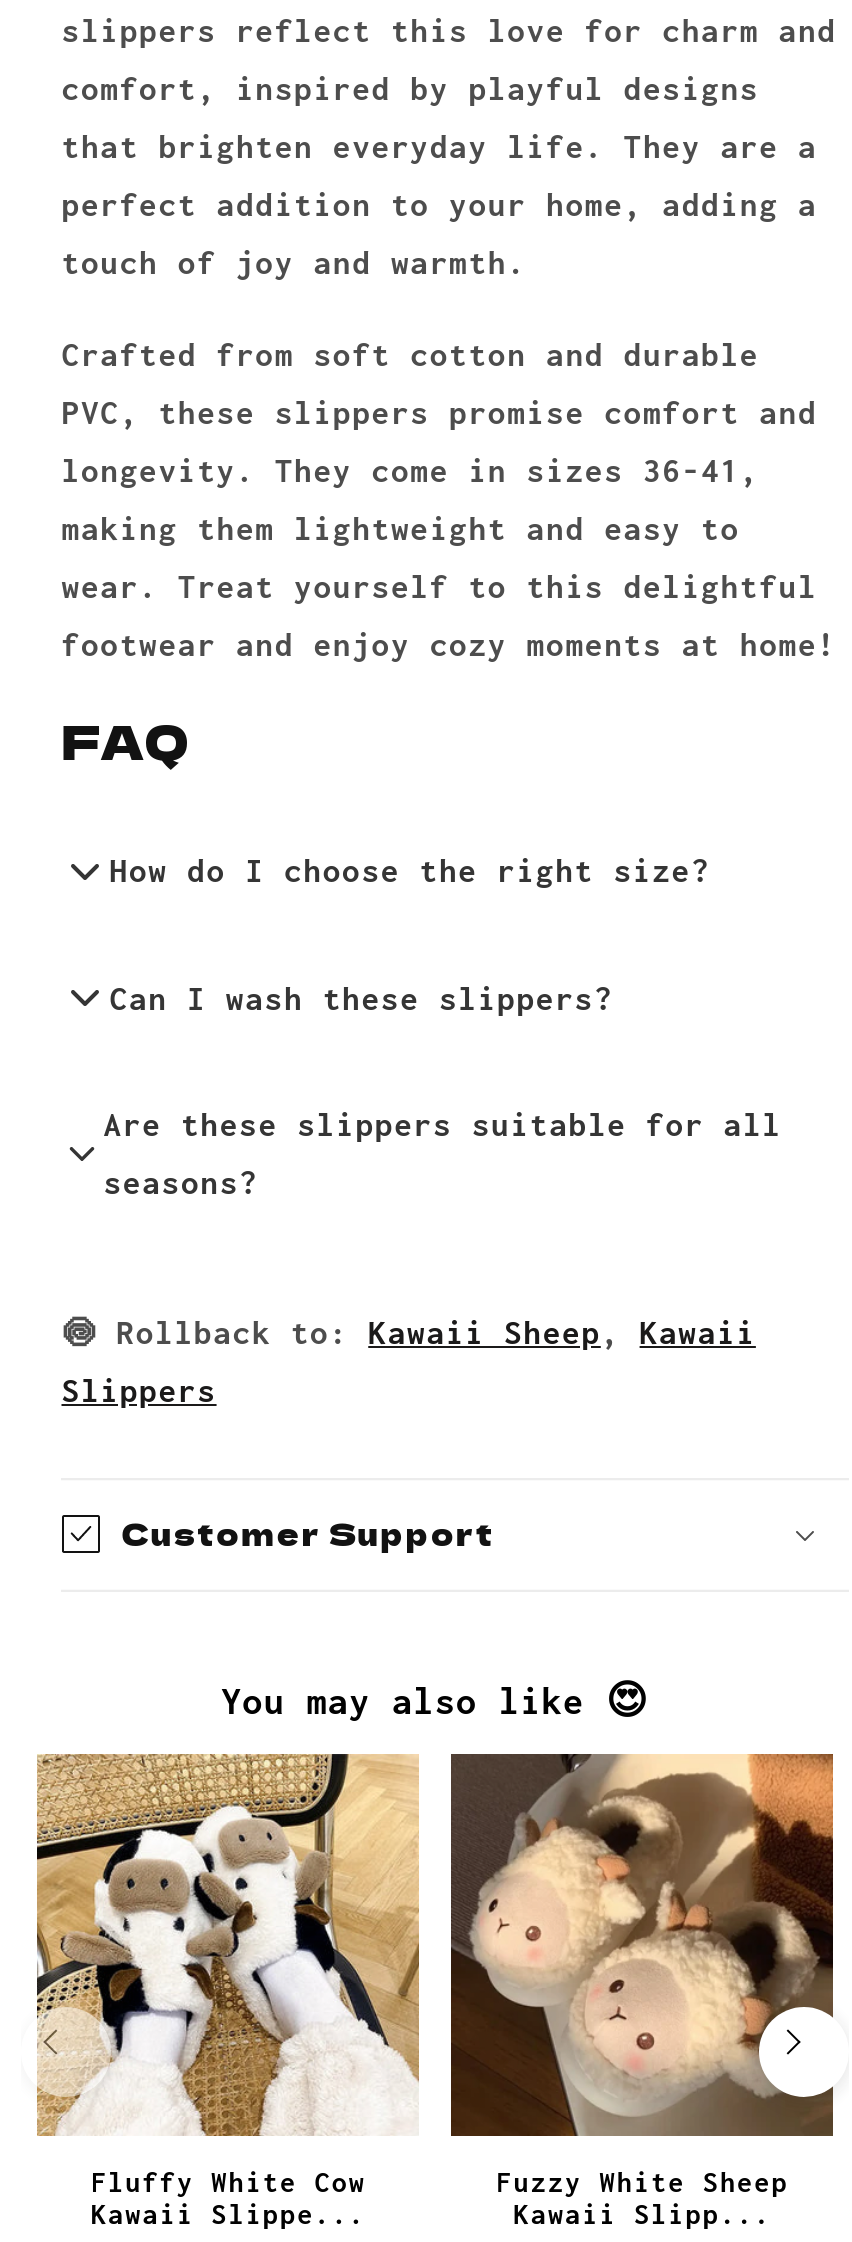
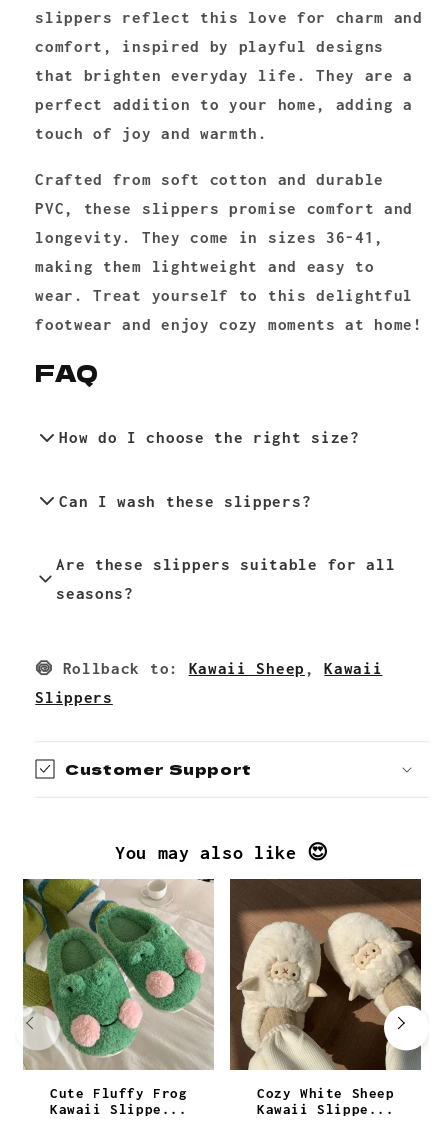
[35,1752,419,2198] [image] | Fluffy White Cow -> [22,878,214,1101] [image] | Cute Fluffy Frog
[453,1752,835,2198] [image] | Fuzzy White Sheep -> [230,878,422,1101] [image] | Cozy White Sheep
[513,2198,771,2230] Kawaii Slipp... -> [257,1101,394,1117] Kawaii Slippe...

